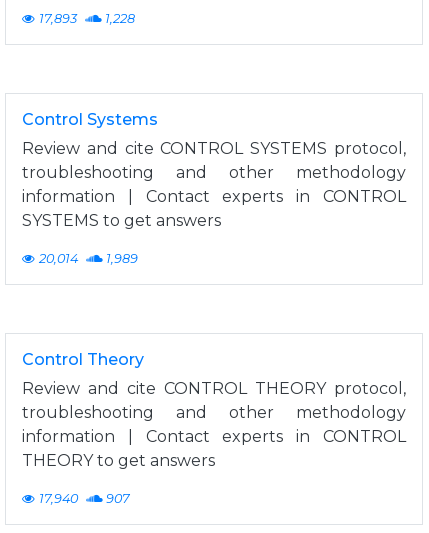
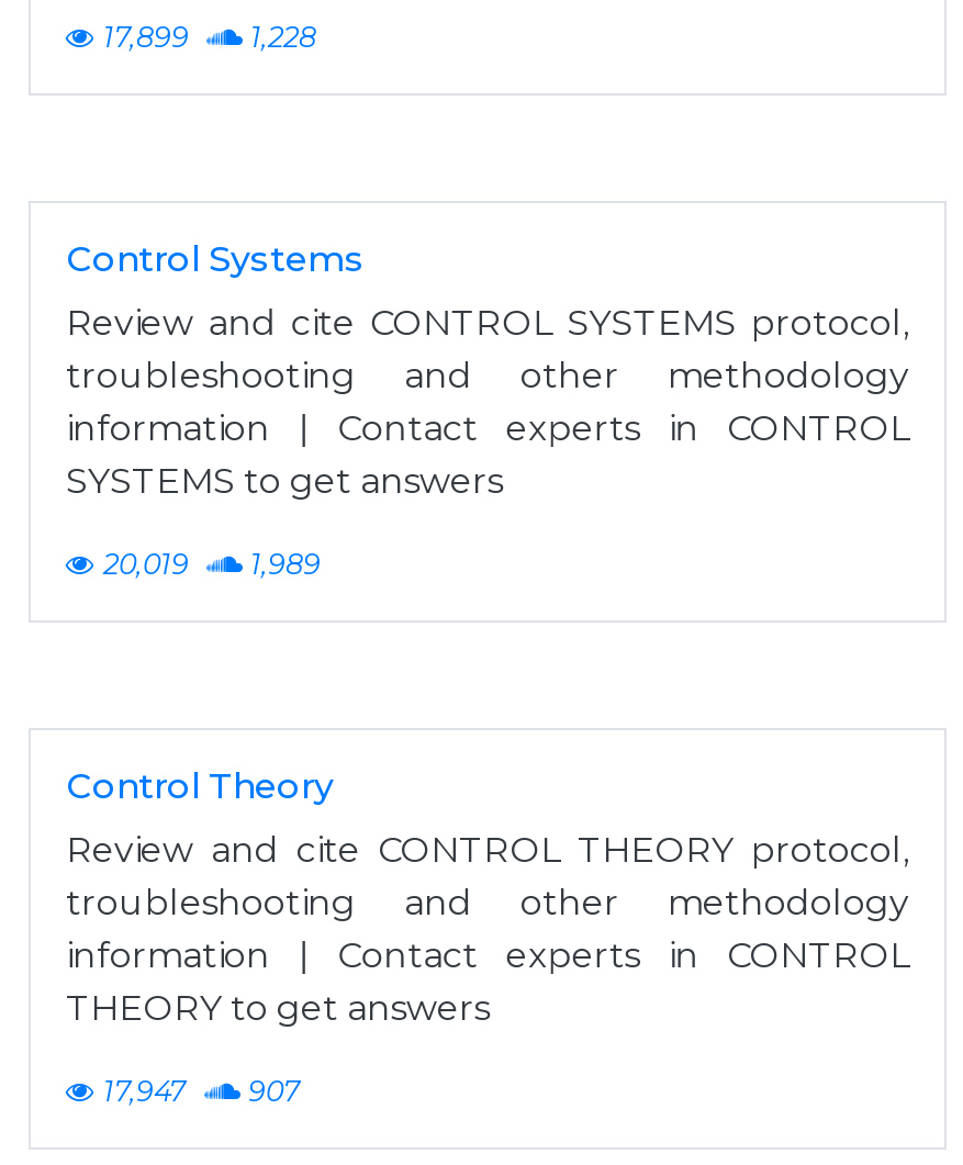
[39,11,135,26] 17,893 1,228 -> [103,20,316,53] 17,899 1,228
[39,251,138,266] 20,014 1,989 -> [103,547,321,580] 20,019 1,989
[39,491,130,506] 17,940 907 -> [103,1074,301,1107] 17,947 907

